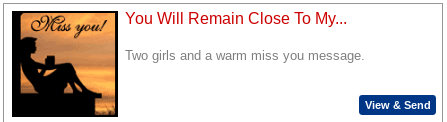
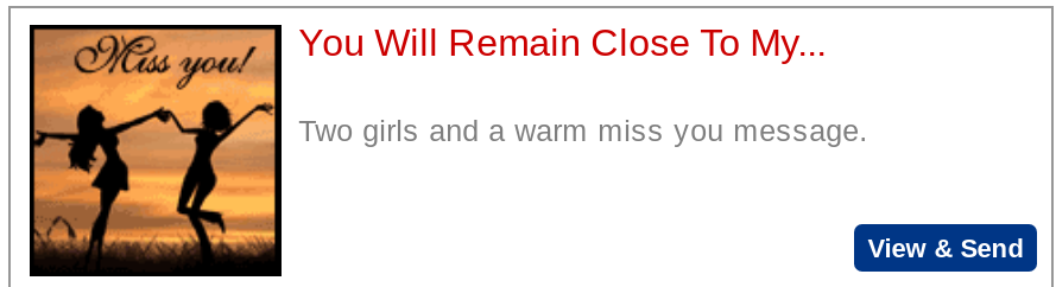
[13,12,116,116] [image] -> [32,27,274,274] [image]

